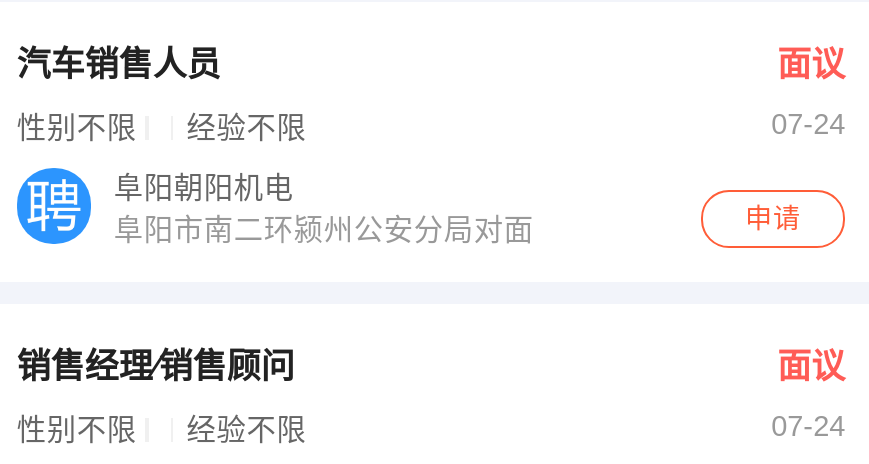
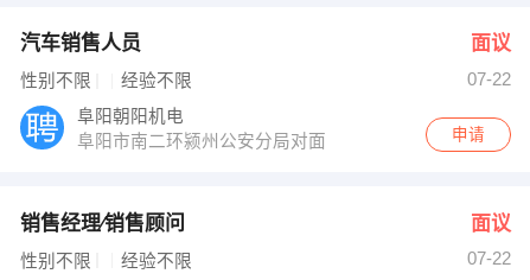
[771,109,845,141] 07-24 -> [467,70,511,89] 07-22
[771,411,845,443] 07-24 -> [467,249,511,268] 07-22

